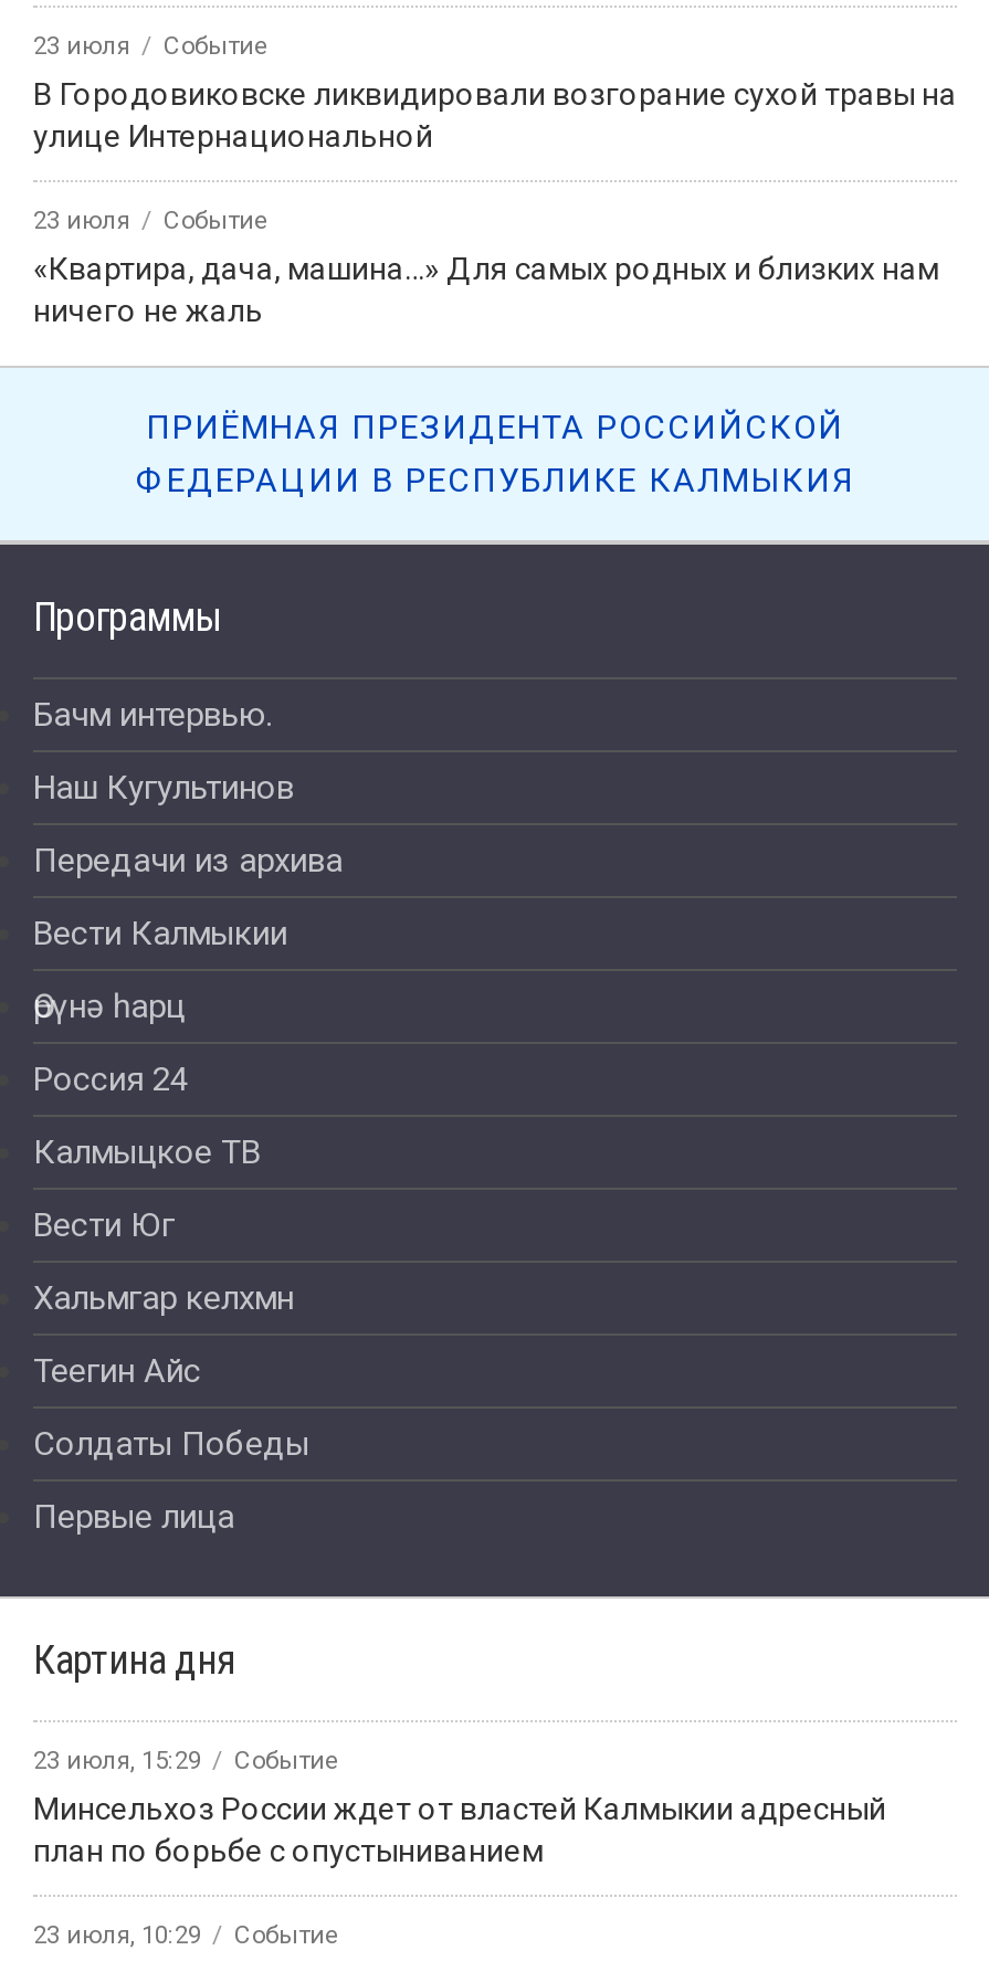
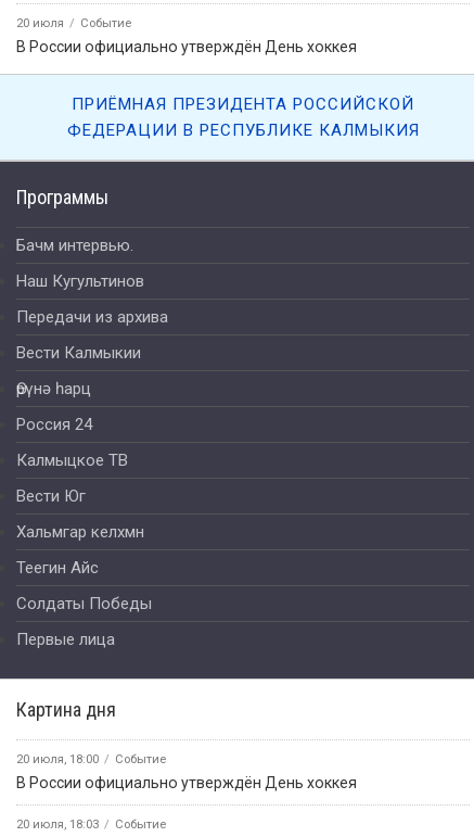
[33,33,267,62] 23 июля Событие -> [16,17,131,31] 20 июля Событие
[33,77,957,329] В Городовиковске ликвидировали возгорание сухой травы на | улице Интернациональной | 23 июля | Событие | «Квартира, дача, машина…» Для самых родных и близких нам | ничего не жаль -> [16,38,357,56] В России официально утверждён День хоккея
[33,1748,338,1776] 23 июля, 15:29 Событие -> [16,753,166,767] 20 июля, 18:00 Событие
[33,1792,886,1869] Минсельхоз России ждет от властей Калмыкии адресный | план по борьбе с опустыниванием -> [16,774,357,792] В России официально утверждён День хоккея
[33,1922,338,1951] 23 июля, 10:29 Событие -> [16,818,166,832] 20 июля, 18:03 Событие

